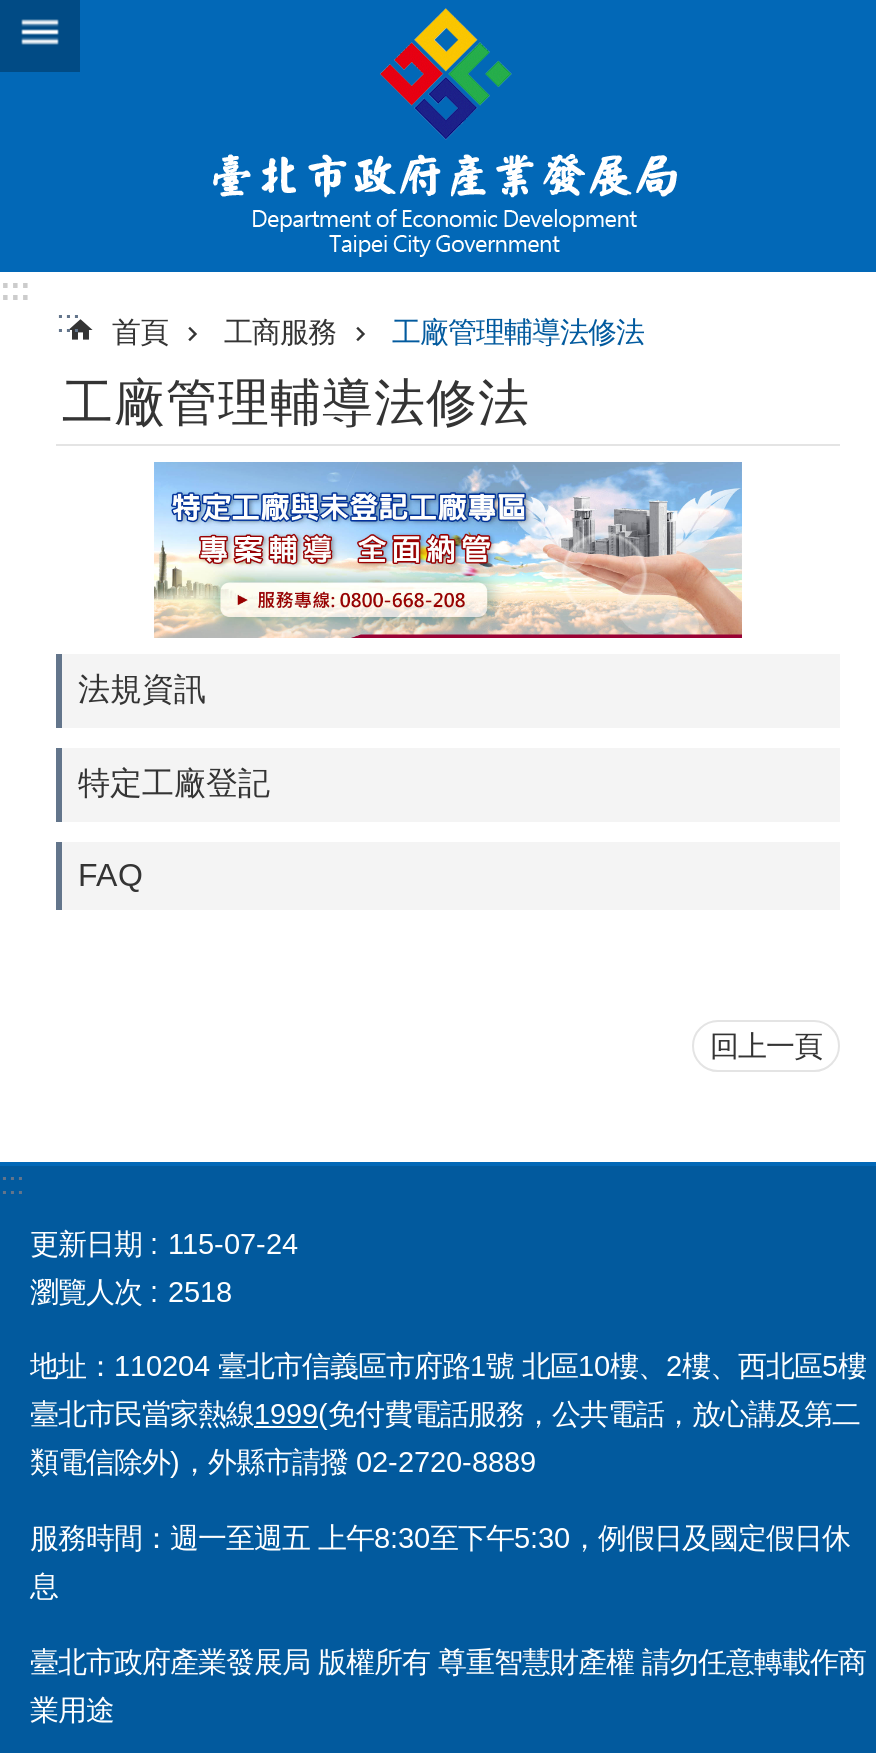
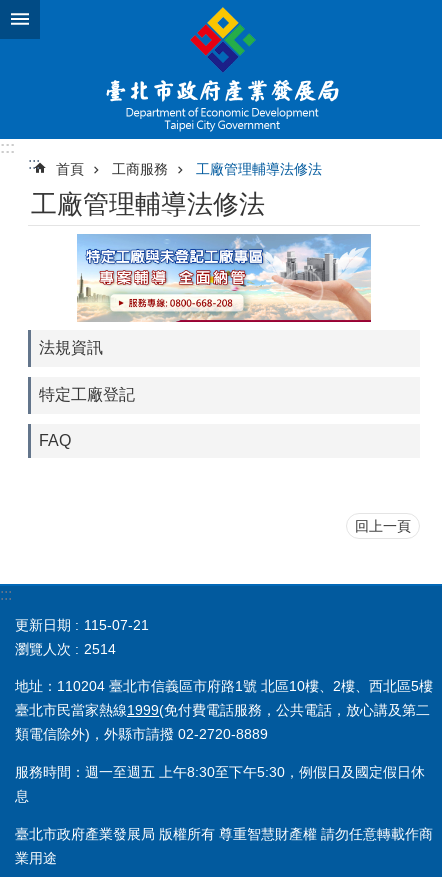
[30,1228,298,1260] 更新日期 115-07-24 -> [15,617,149,633] 更新日期 115-07-21
[30,1276,232,1308] 瀏覽人次 2518 -> [15,641,116,657] 瀏覽人次 2514

